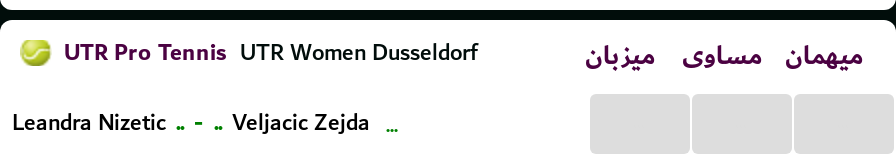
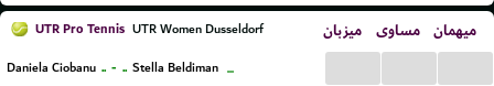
[12,102,398,144] Leandra Nizetic .. - .. Veljacic Zejda ... -> [7,56,234,79] Daniela Ciobanu .. - .. Stella Beldiman ...

